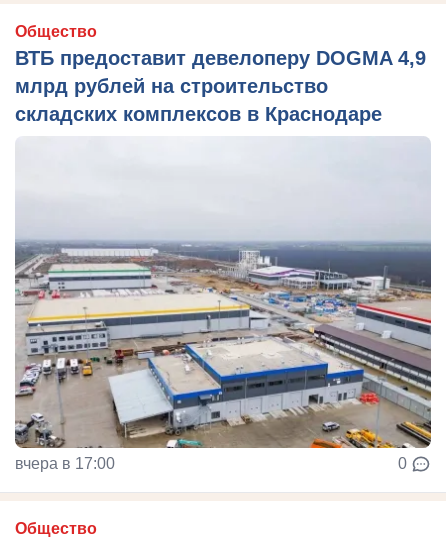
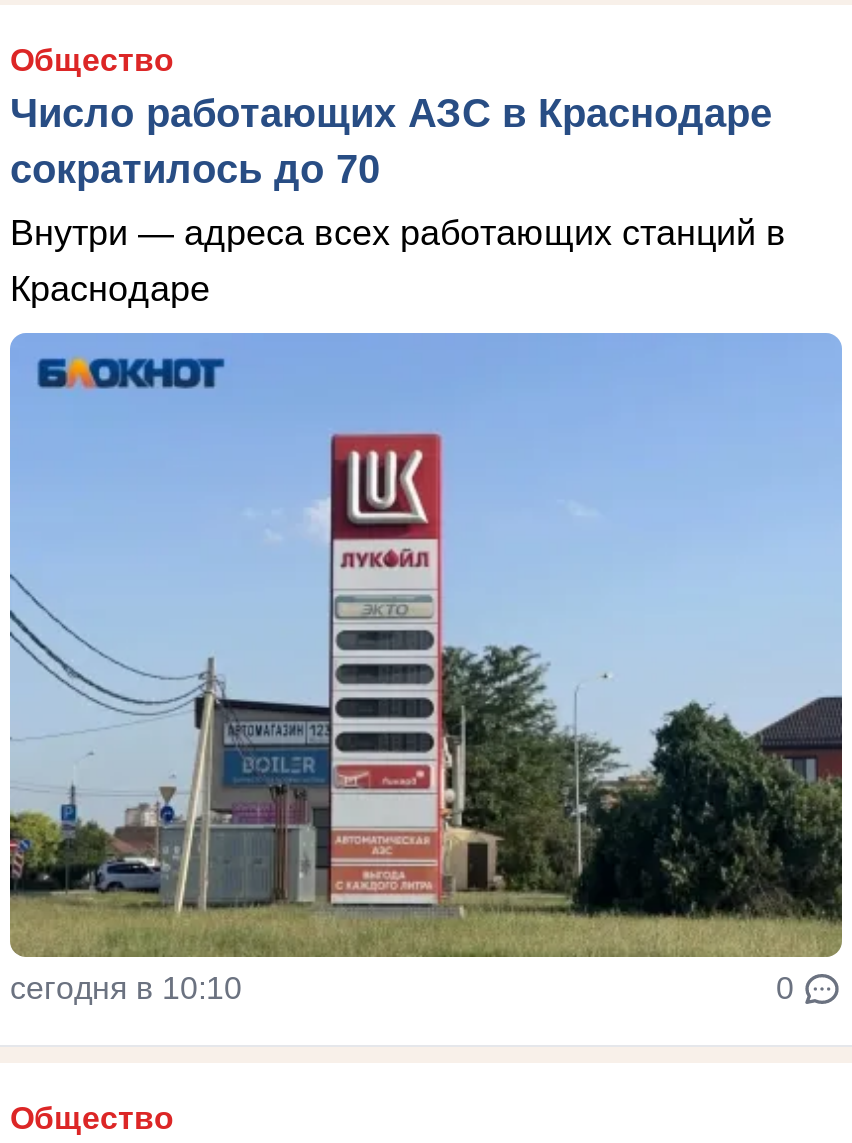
[15,47,426,125] ВТБ предоставит девелоперу DOGMA 4,9 | млрд рублей на строительство | складских комплексов в Краснодаре -> [10,90,786,308] Число работающих АЗС в Краснодаре | сократилось до 70 | Внутри — адреса всех работающих станций в | Краснодаре
[14,137,432,472] [image] | вчера в 17:00 -> [10,333,842,1004] [image] | сегодня в 10:10

